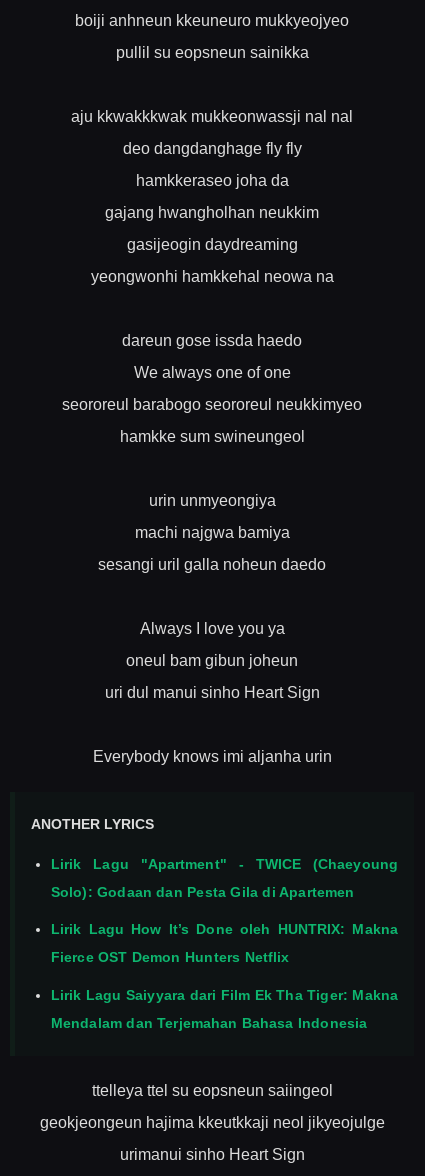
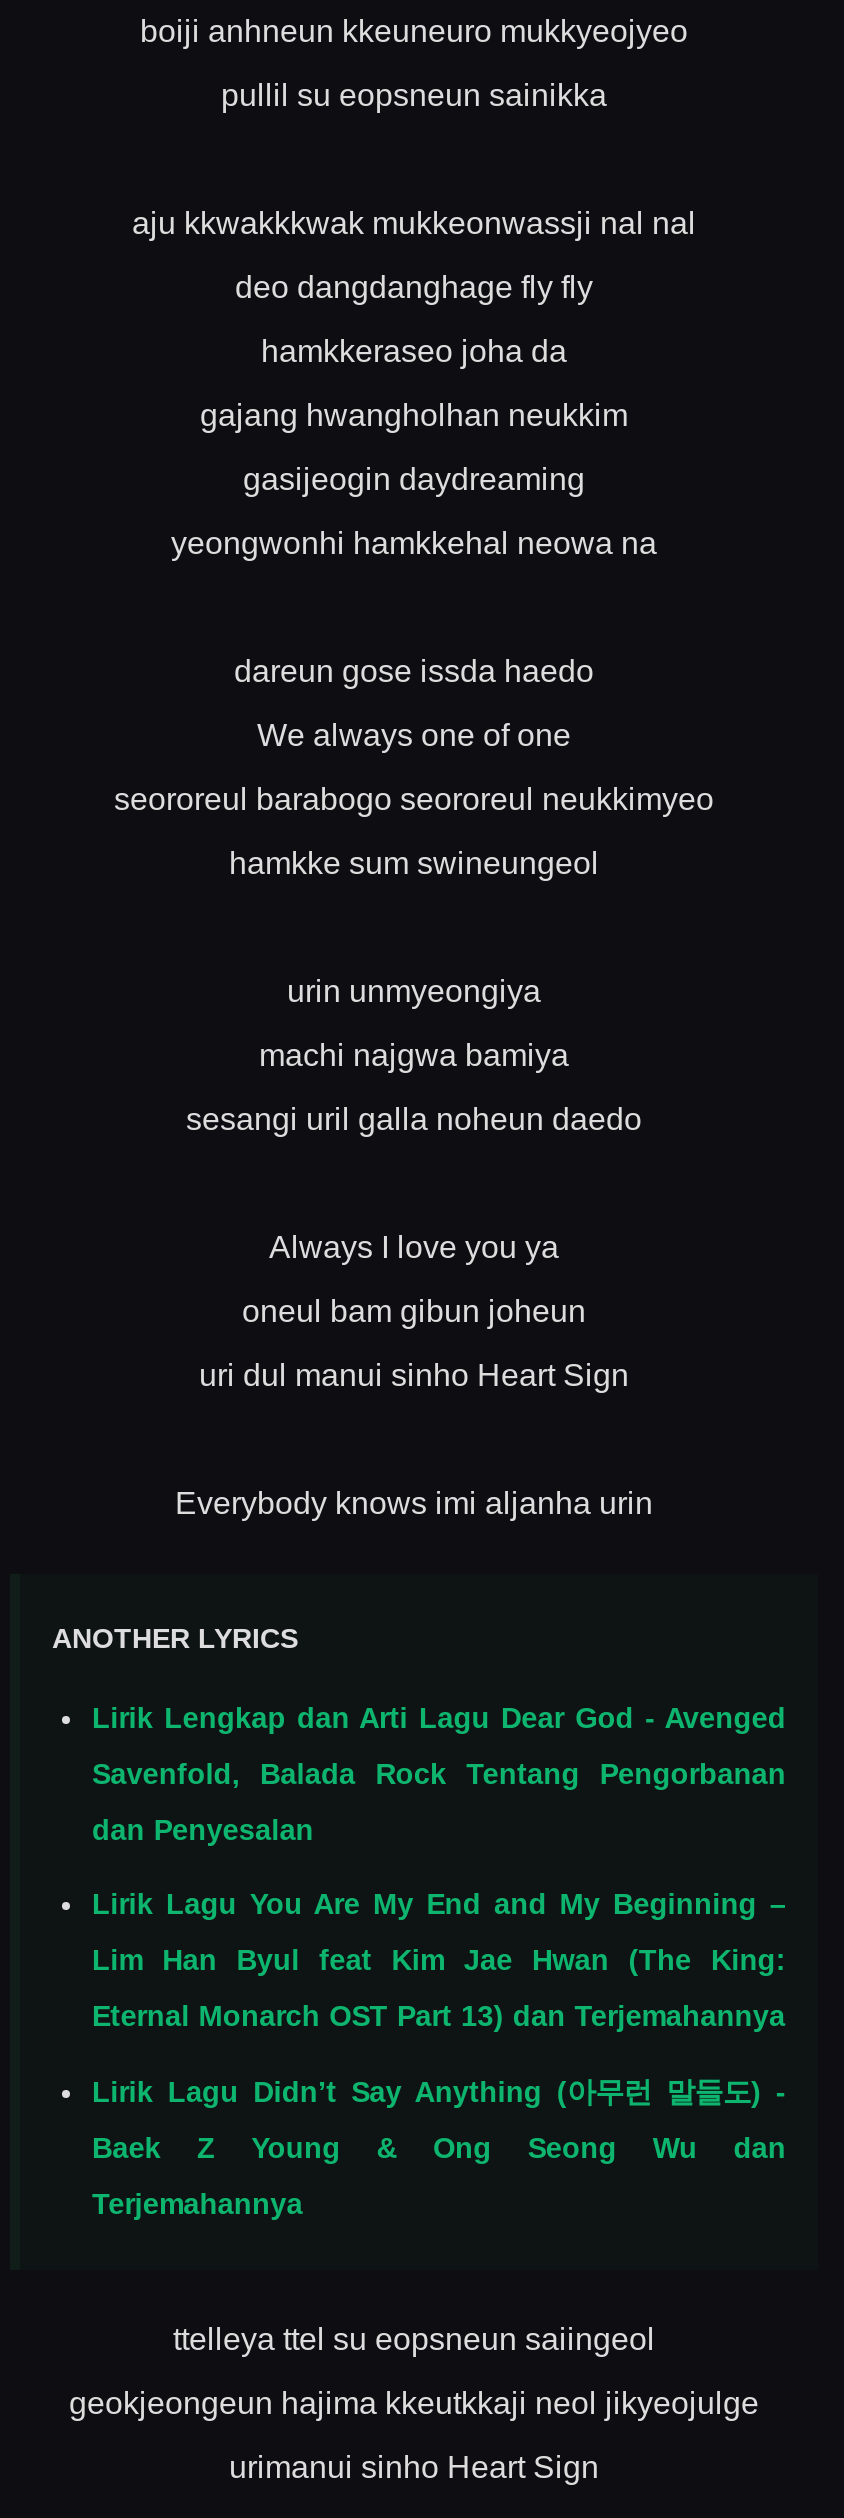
[51,856,398,1031] Lirik Lagu "Apartment" - TWICE (Chaeyoung | Solo): Godaan dan Pesta Gila di Apartemen | Lirik Lagu How It’s Done oleh HUNTRIX: Makna | Fierce OST Demon Hunters Netflix | Lirik Lagu Saiyyara dari Film Ek Tha Tiger: Makna | Mendalam dan Terjemahan Bahasa Indonesia -> [92,1702,786,2220] Lirik Lengkap dan Arti Lagu Dear God - Avenged | Savenfold, Balada Rock Tentang Pengorbanan | dan Penyesalan | Lirik Lagu You Are My End and My Beginning – | Lim Han Byul feat Kim Jae Hwan (The King: | Eternal Monarch OST Part 13) dan Terjemahannya | Lirik Lagu Didn’t Say Anything (아무런 말들도) - | Baek Z Young & Ong Seong Wu dan | Terjemahannya

